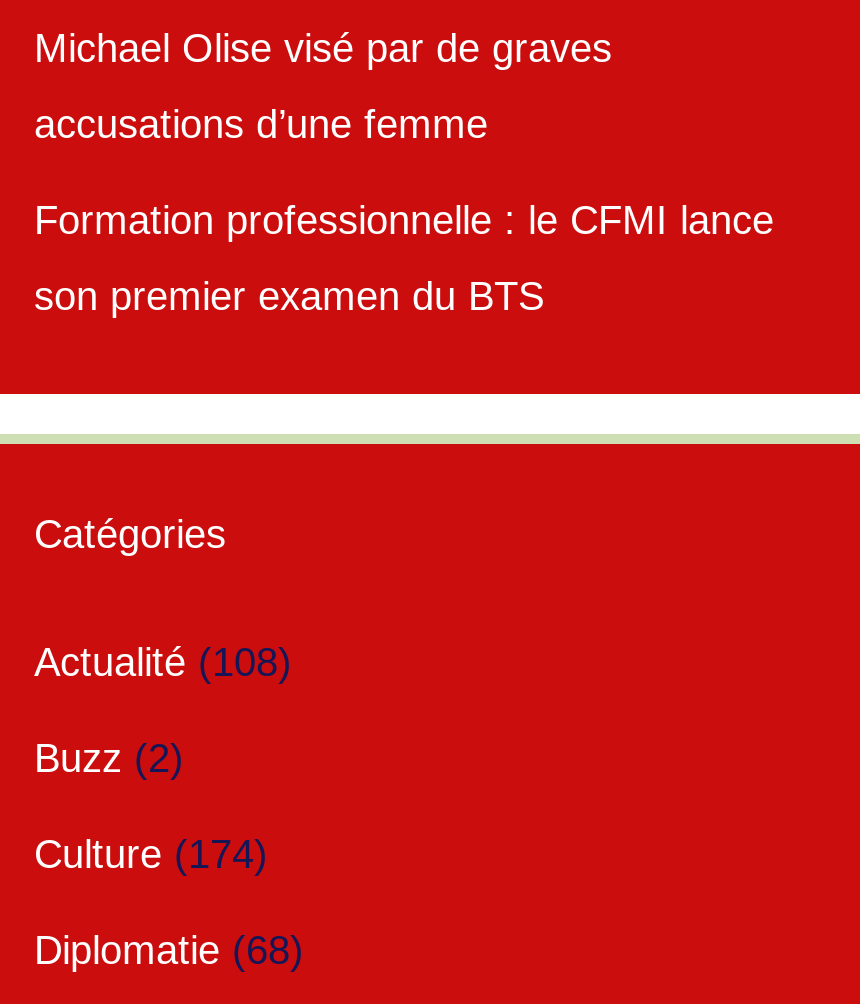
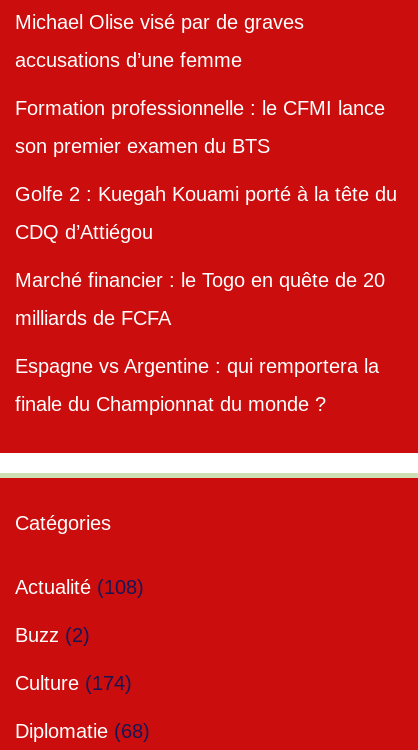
none -> [15,183,397,415] Golfe 2 : Kuegah Kouami porté à la tête du | CDQ d’Attiégou | Marché financier : le Togo en quête de 20 | milliards de FCFA | Espagne vs Argentine : qui remportera la | finale du Championnat du monde ?

